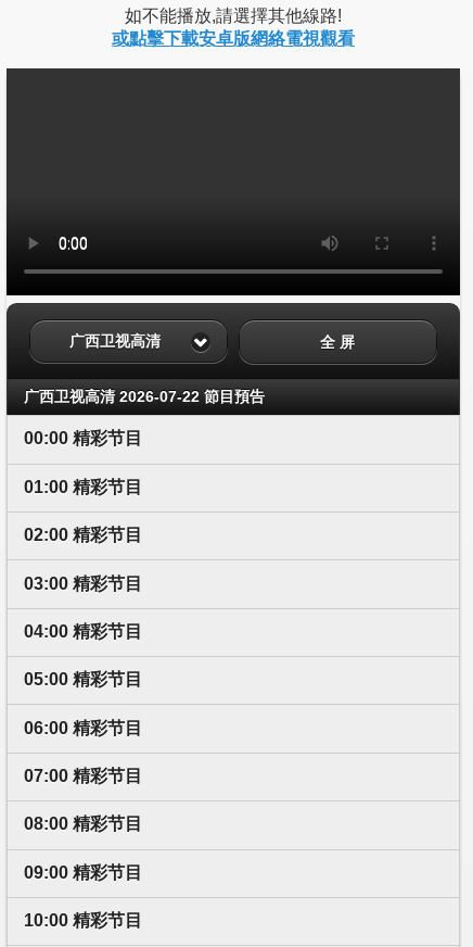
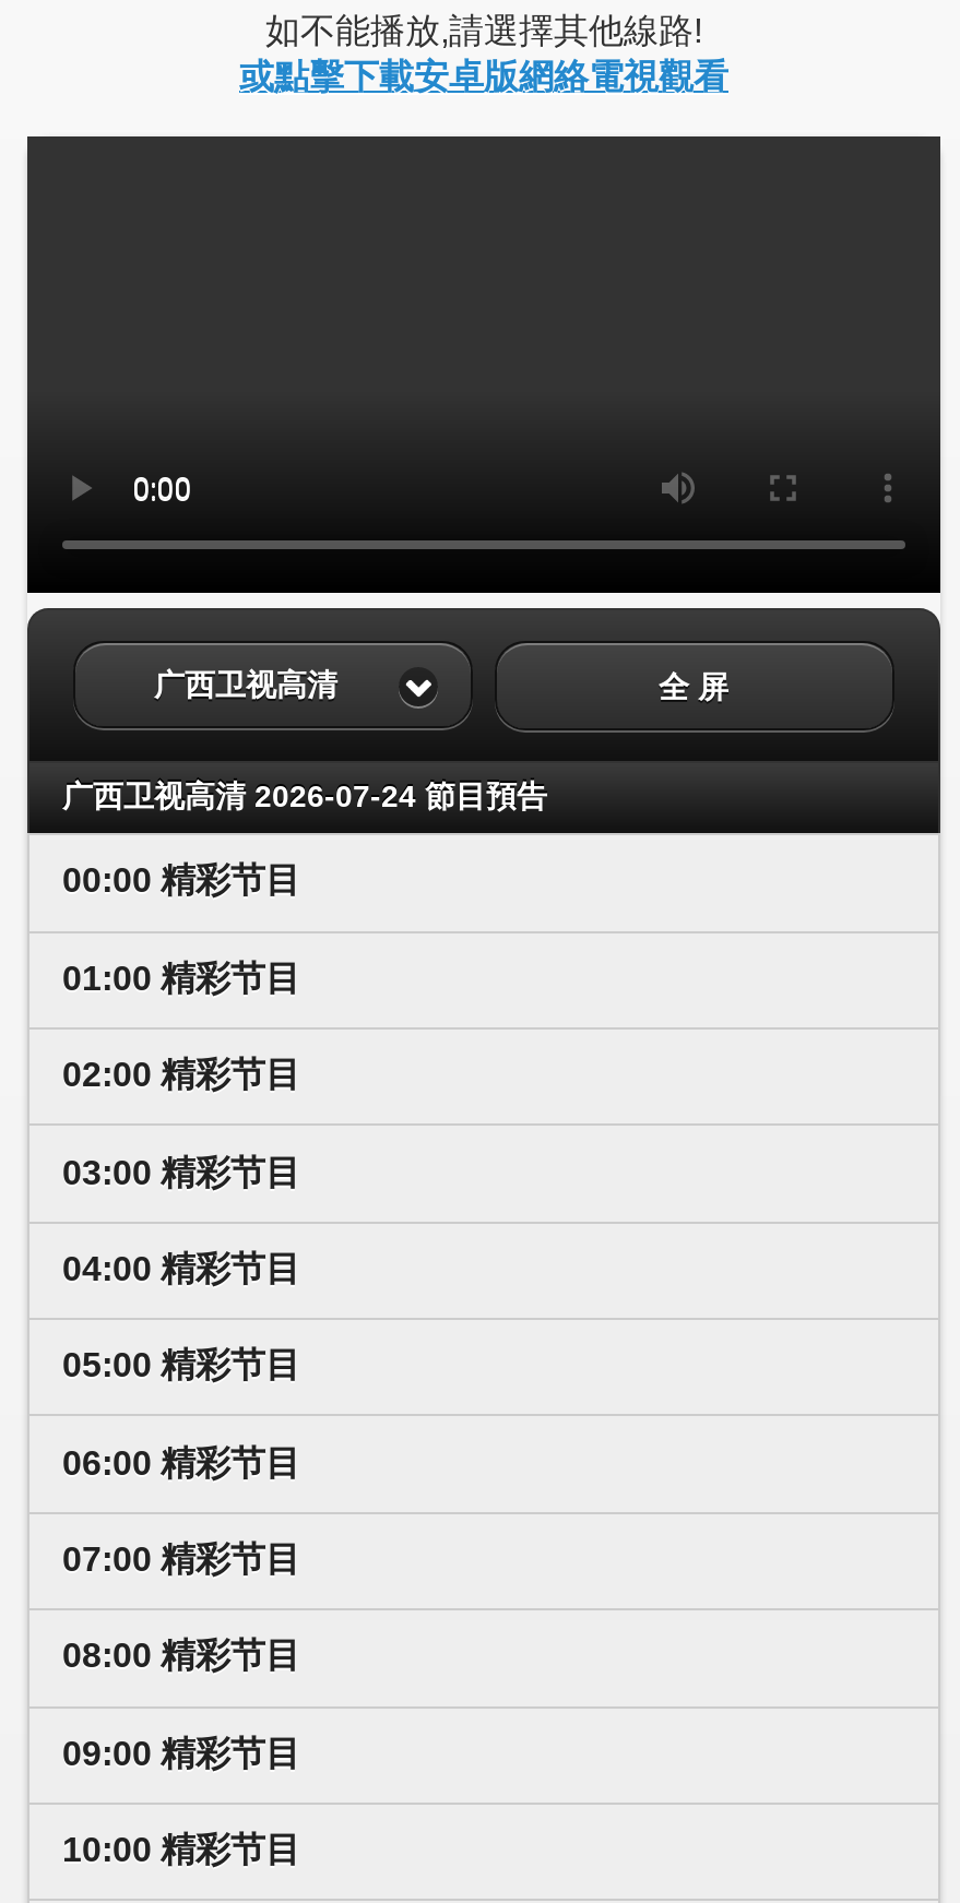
[24,388,265,405] 广西卫视高清 2026-07-22 節目預告 -> [62,779,547,814] 广西卫视高清 2026-07-24 節目預告

